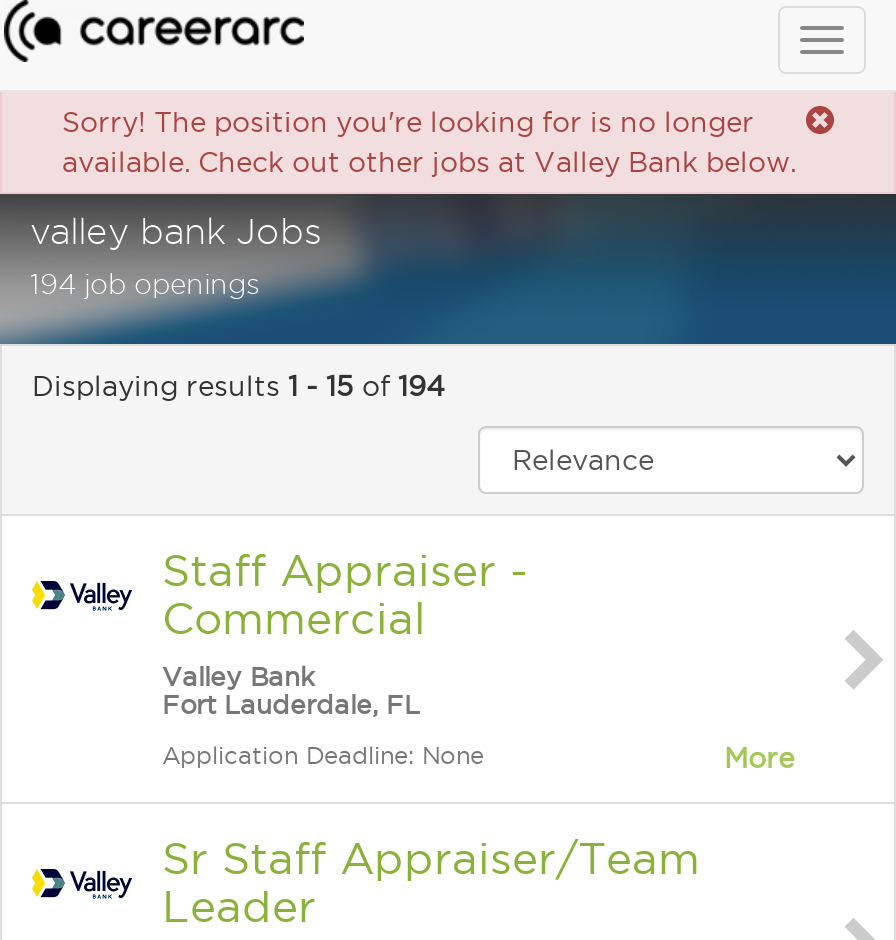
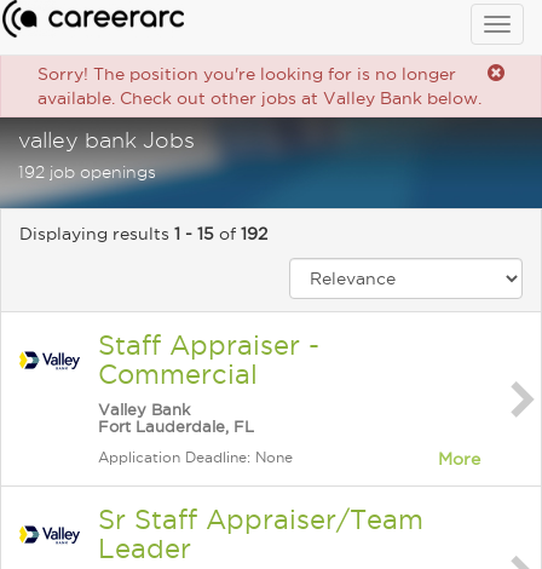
[30,268,260,300] 194 job openings -> [18,162,156,182] 192 job openings
[32,370,444,402] Displaying results 1 - 15 of 194 -> [19,224,267,243] Displaying results 1 - 15 of 192

